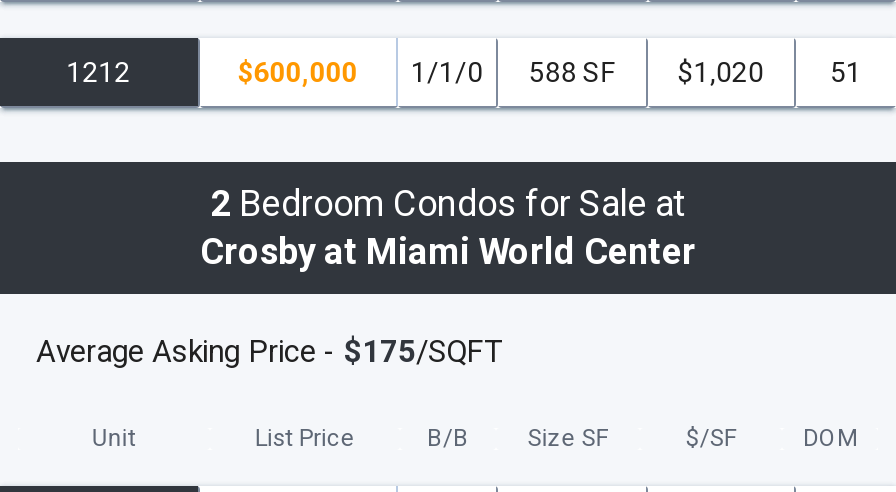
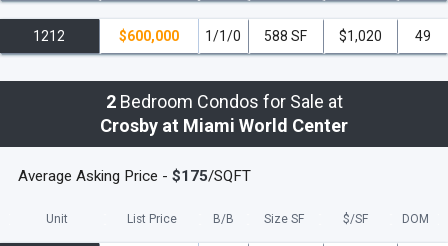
[830,56,862,88] 51 -> [415,28,431,44] 49

